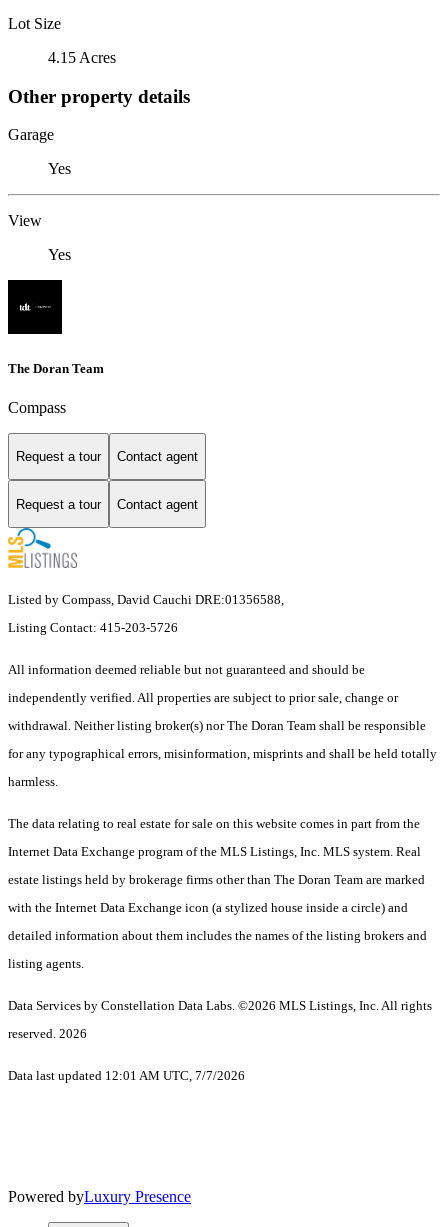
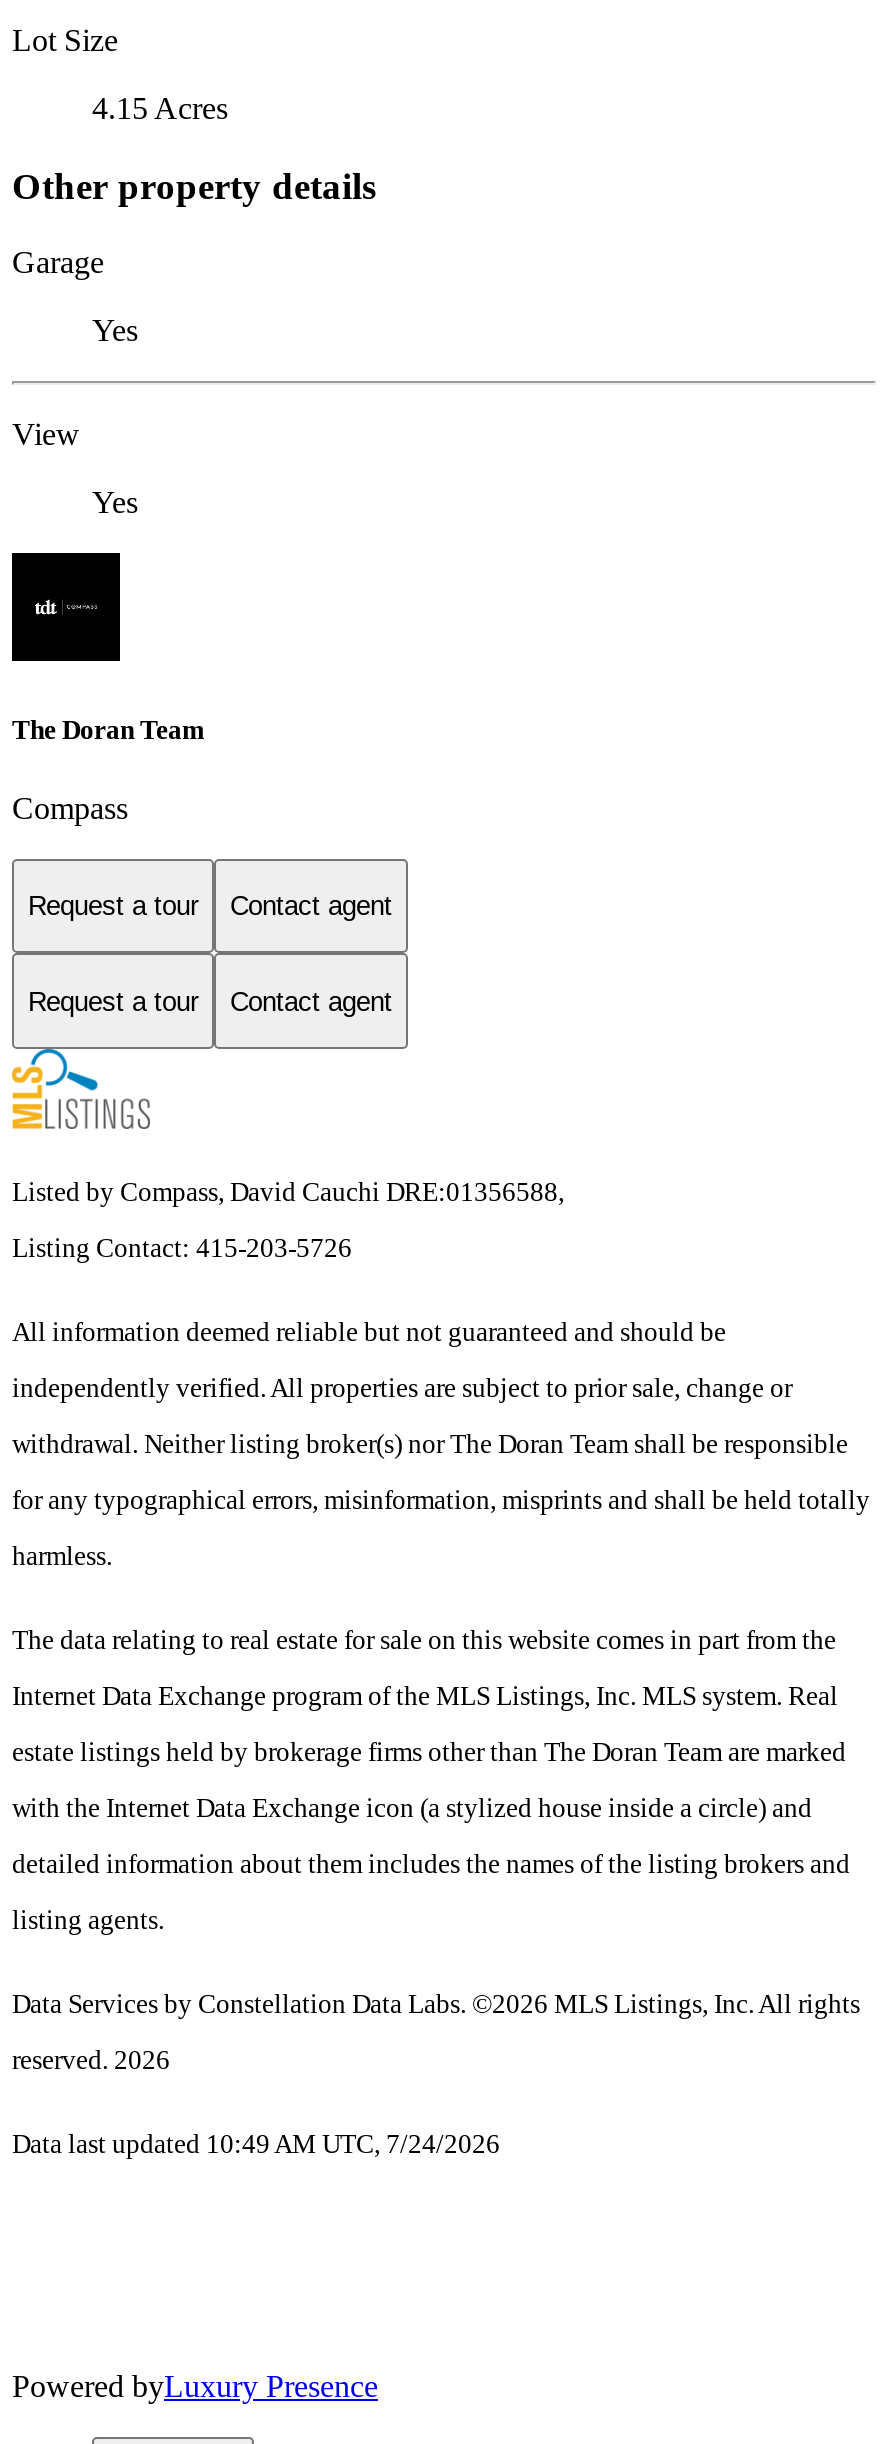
[8,1068,245,1083] Data last updated 12:01 AM UTC, 7/7/2026 -> [12,2129,500,2159] Data last updated 10:49 AM UTC, 7/24/2026

